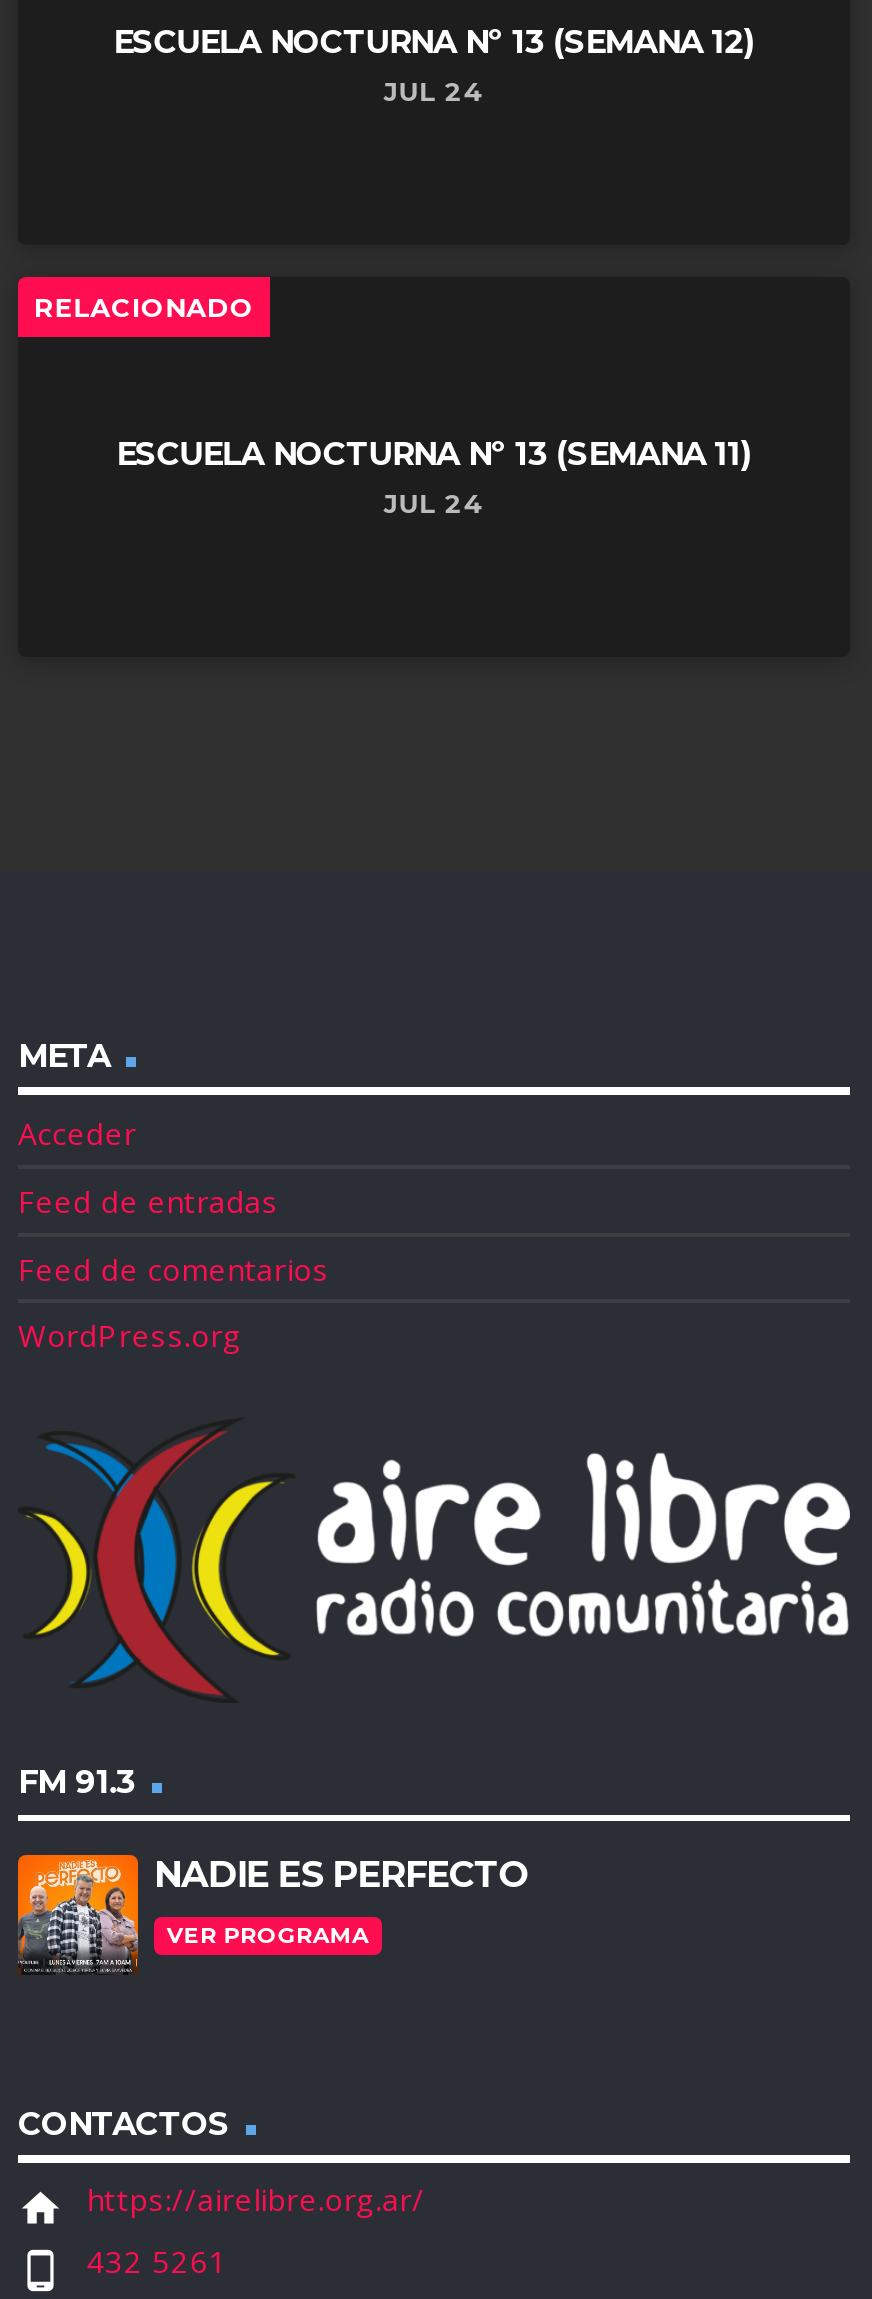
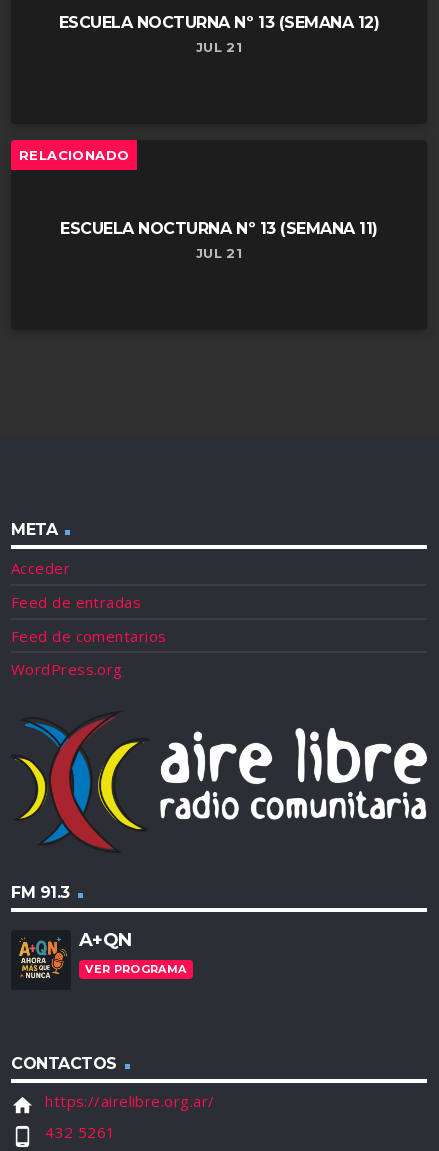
[384,75,484,107] JUL 24 -> [196,39,242,55] JUL 21
[384,487,484,519] JUL 24 -> [196,245,242,261] JUL 21
[16,1853,530,1973] [image] | NADIE ES PERFECTO -> [11,928,132,988] [image] | A+QN

